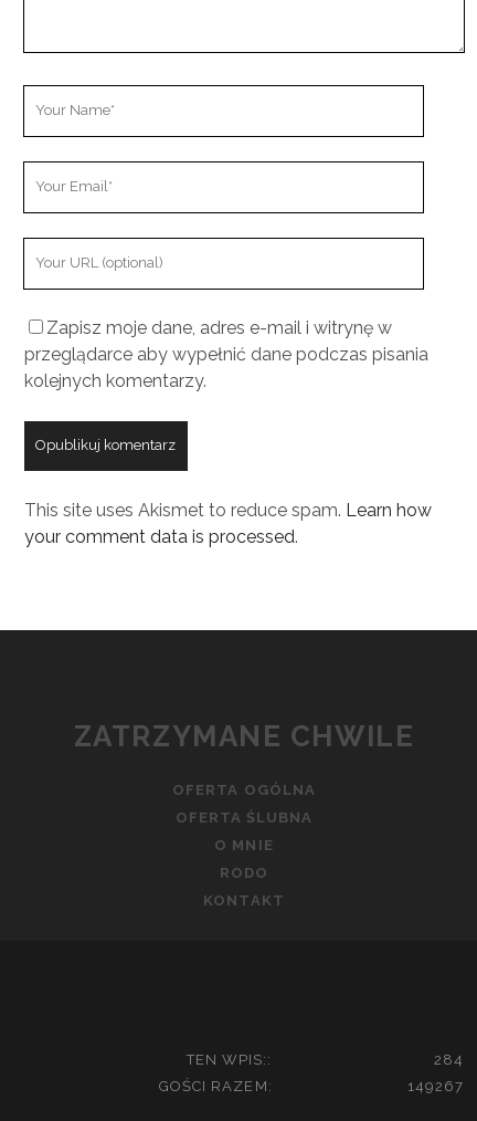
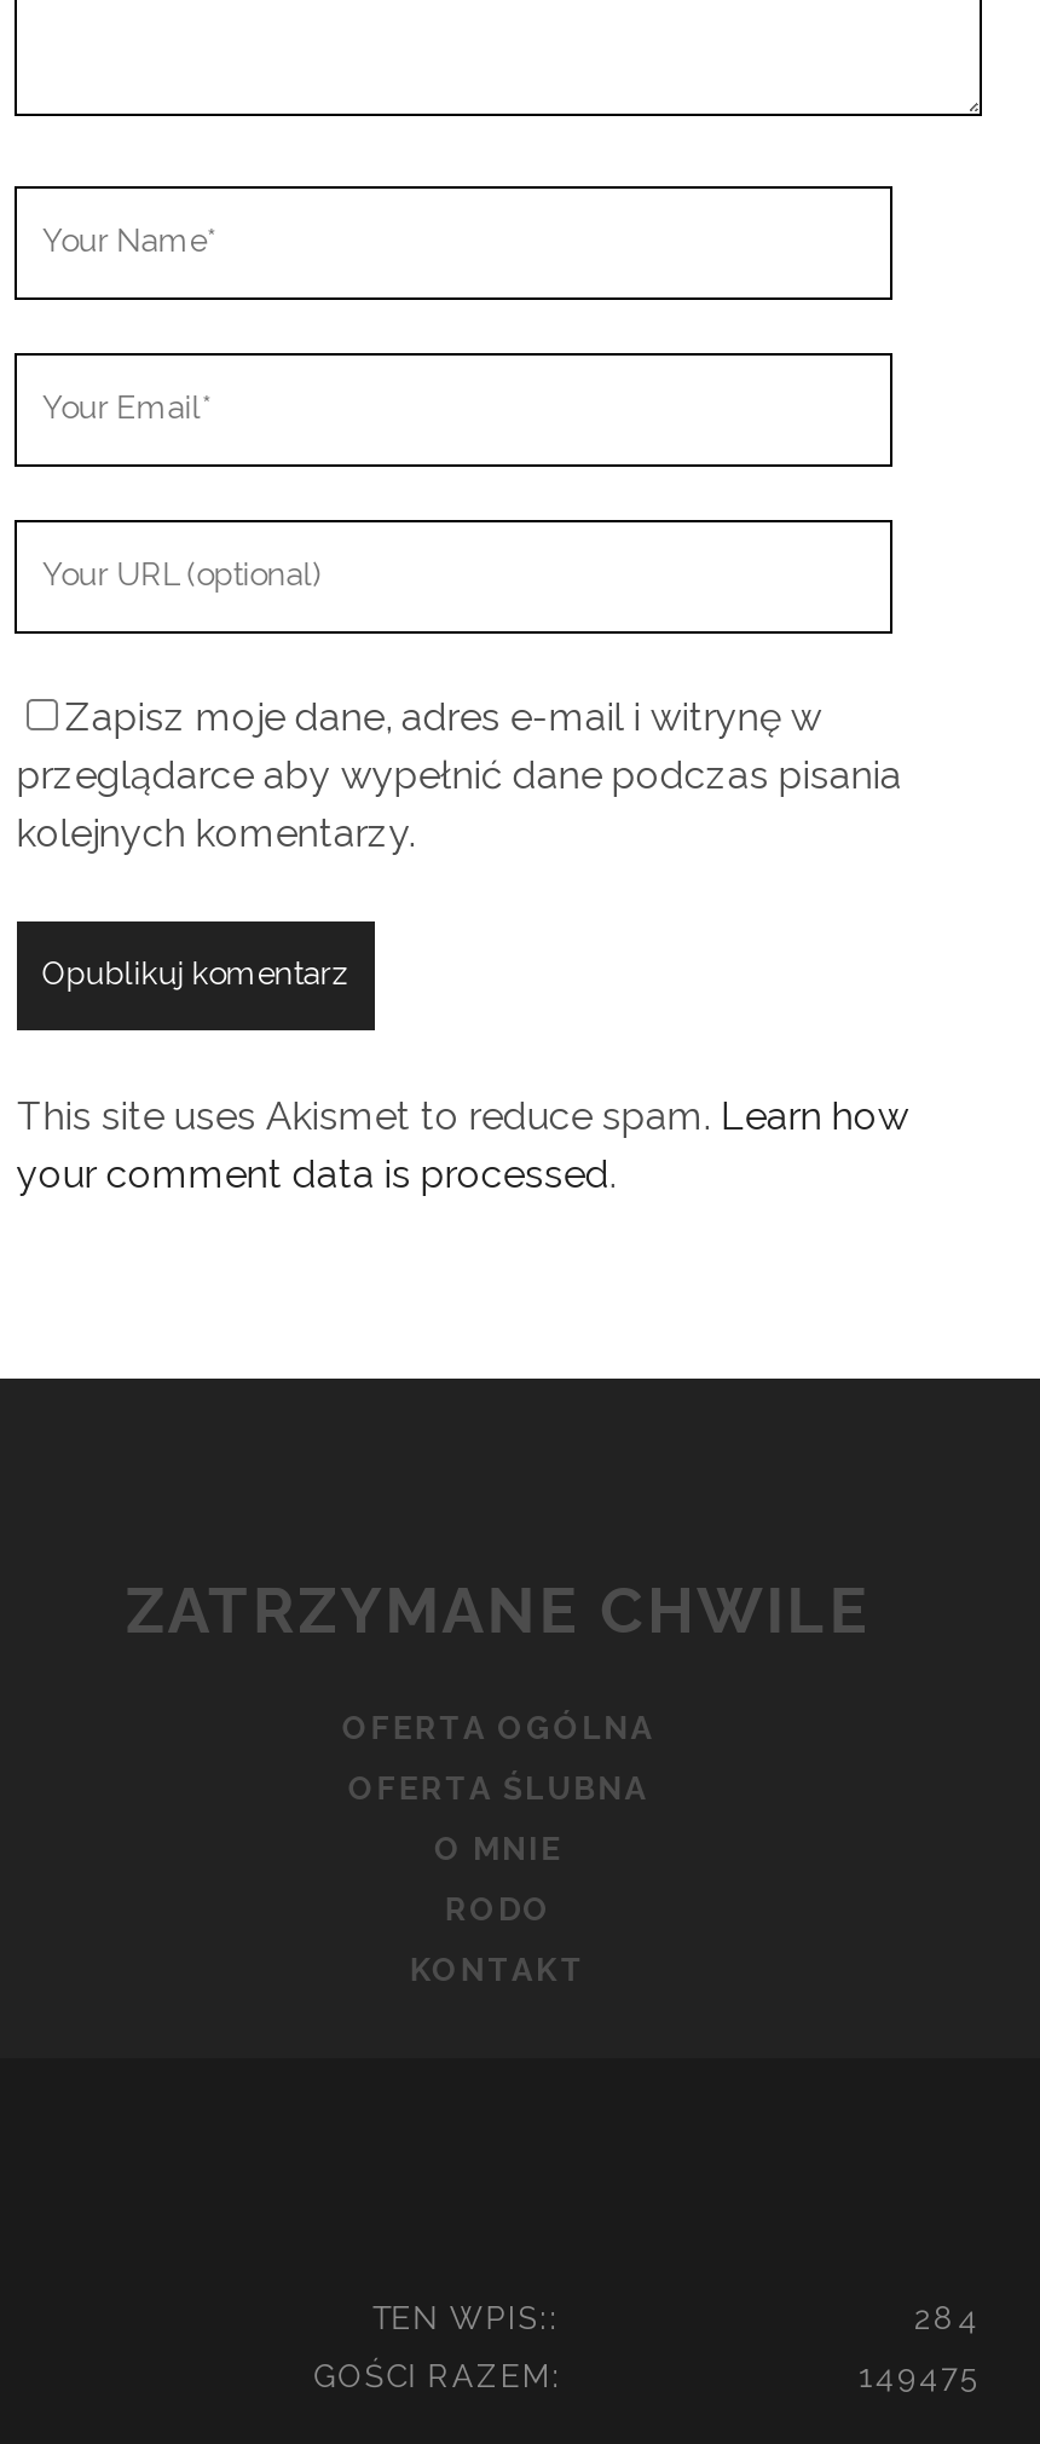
[407,1078,464,1094] 149267 -> [858,2358,980,2394] 149475

